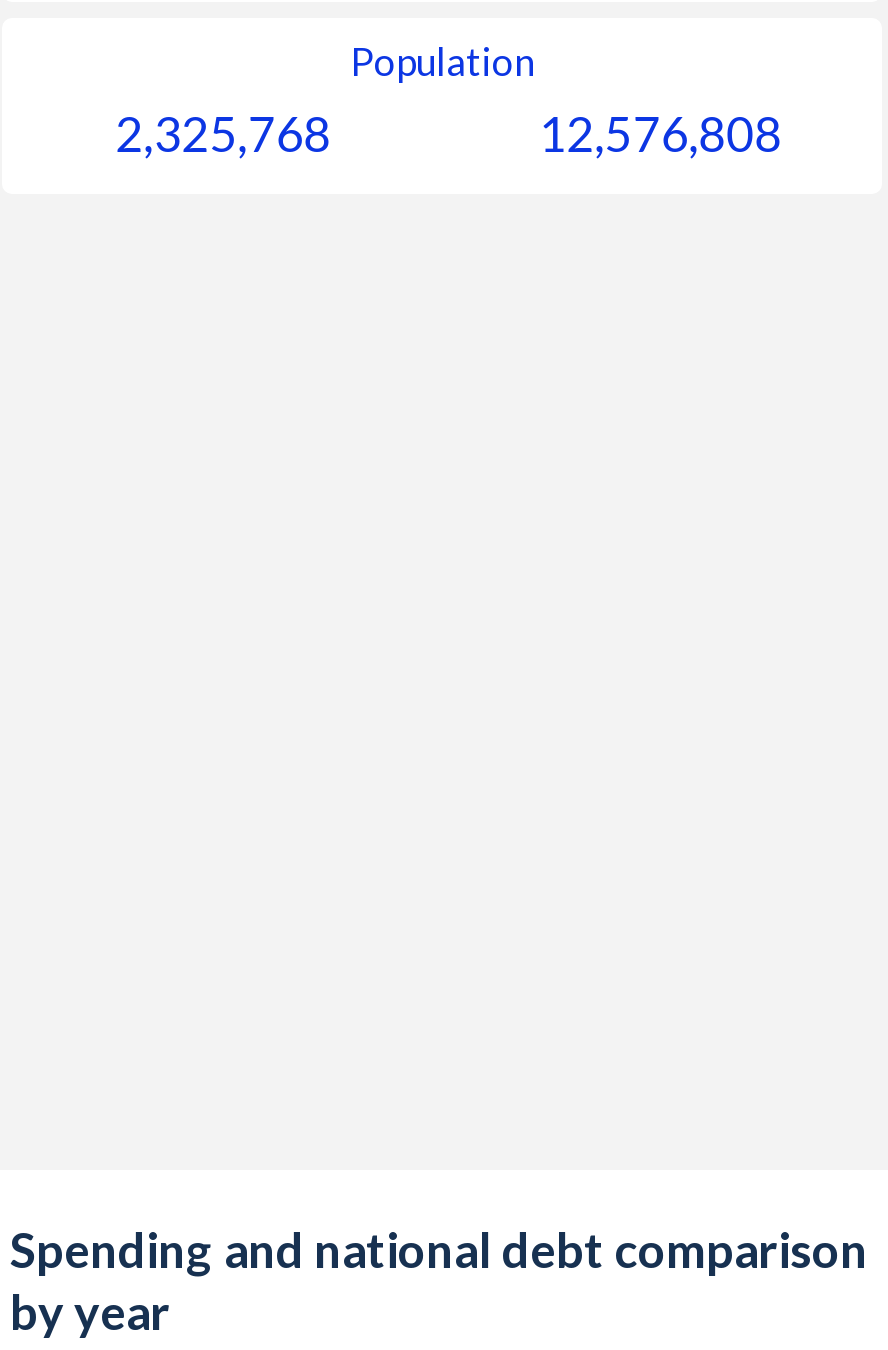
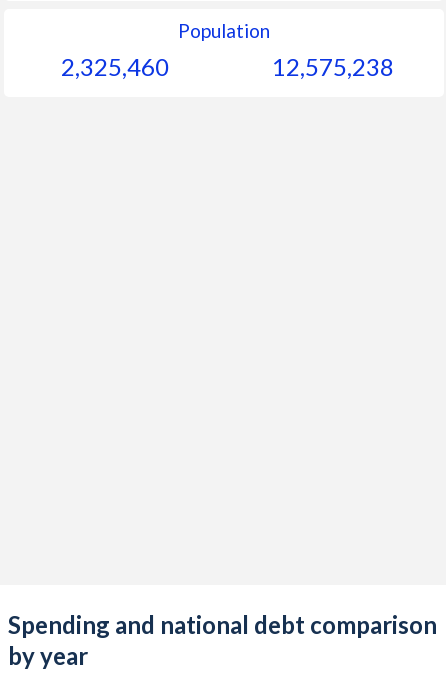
[115,105,331,163] 2,325,768 -> [61,52,169,81] 2,325,460
[539,105,783,163] 12,576,808 -> [272,52,394,81] 12,575,238

